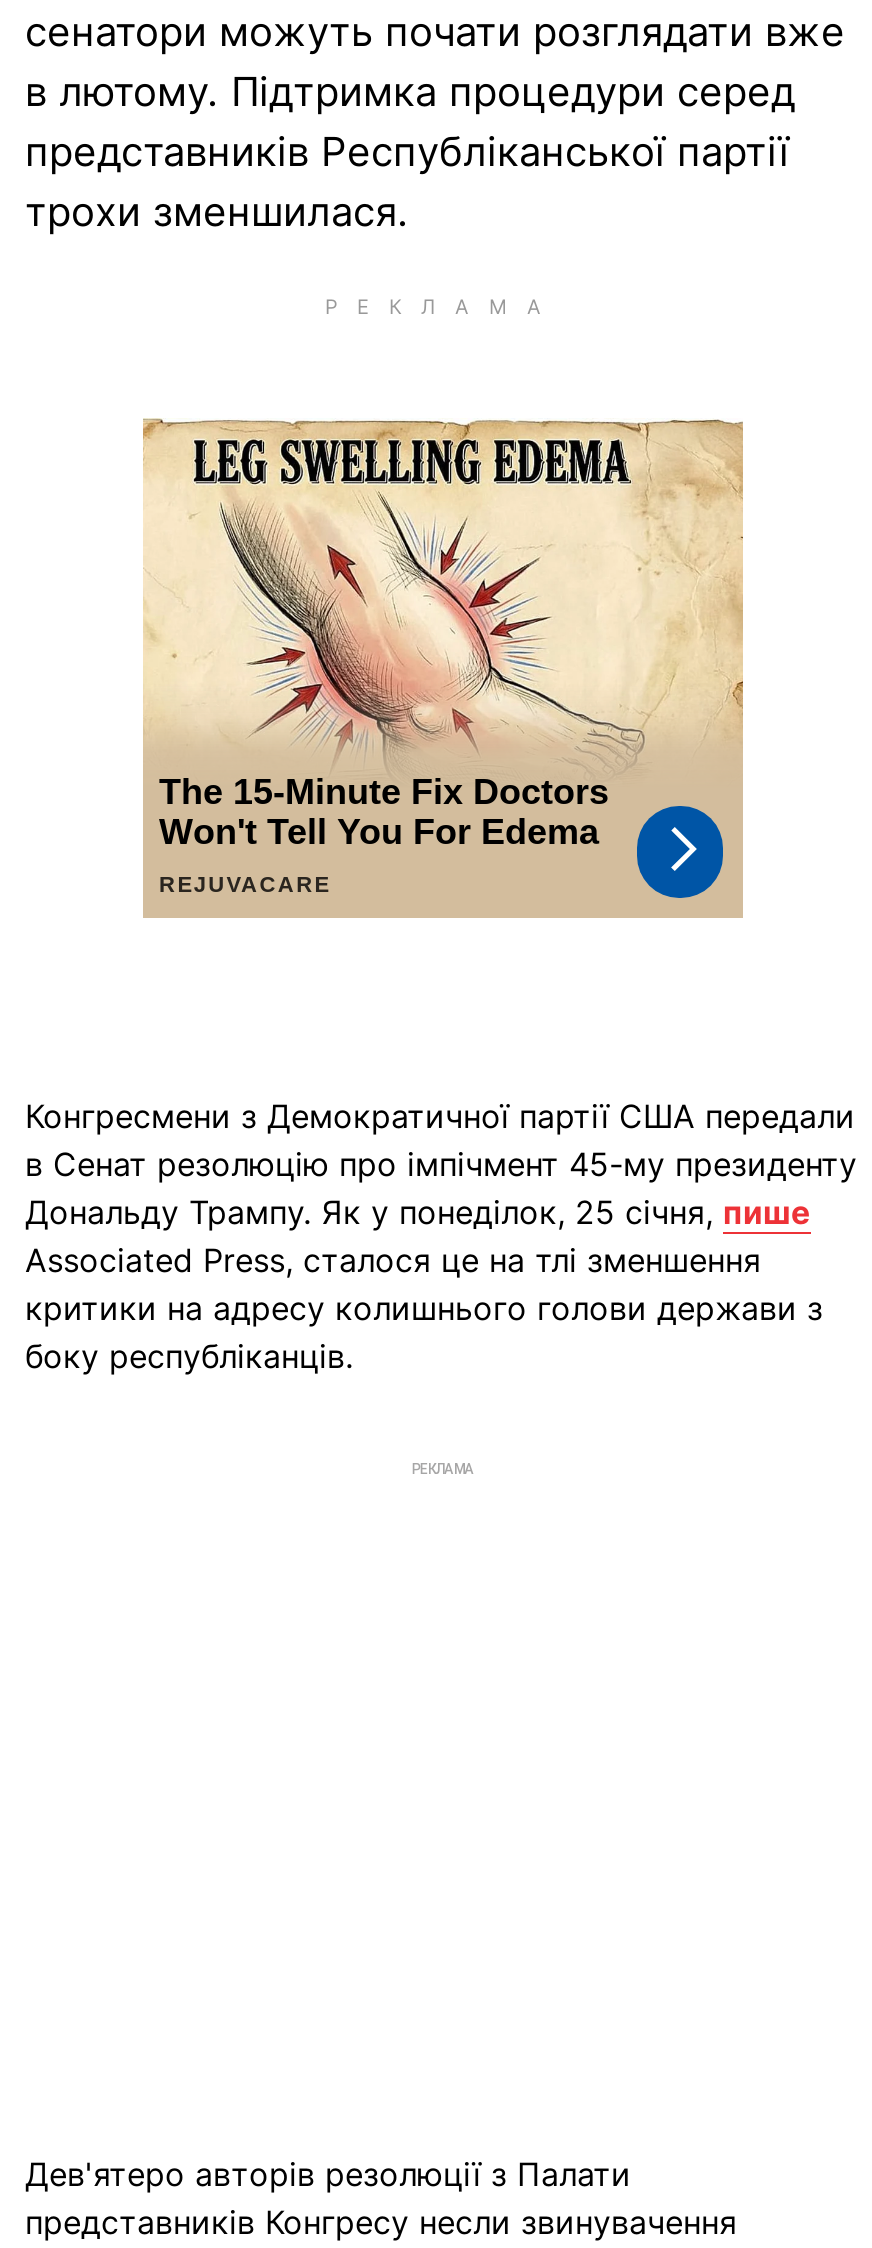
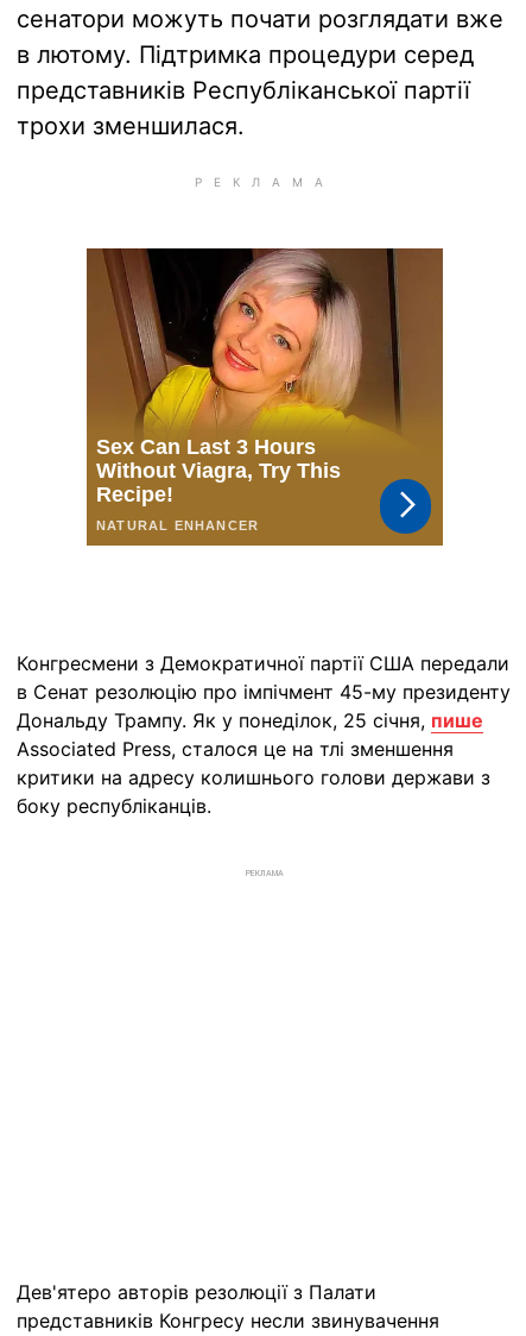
[141,418,745,916] [image] -> [85,247,443,546] [image]

